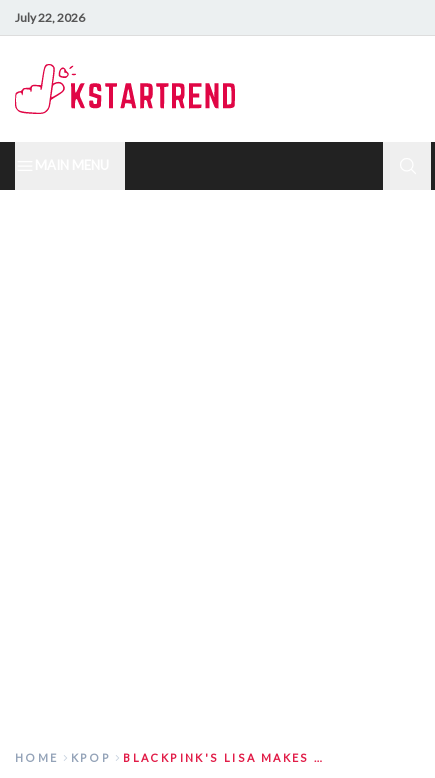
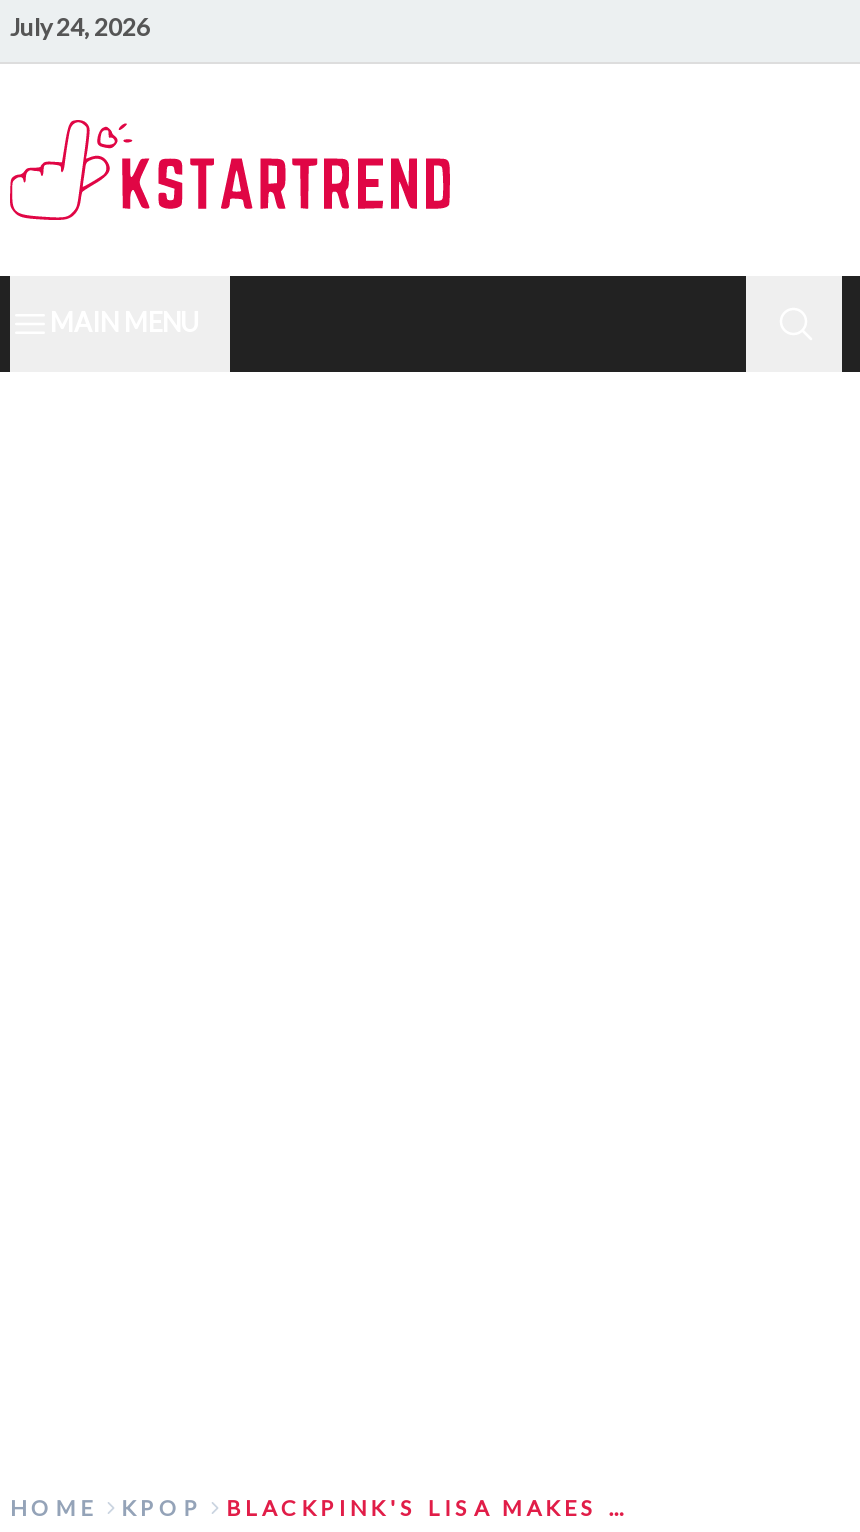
[15,9,85,24] July 22, 2026 -> [10,11,150,41] July 24, 2026

